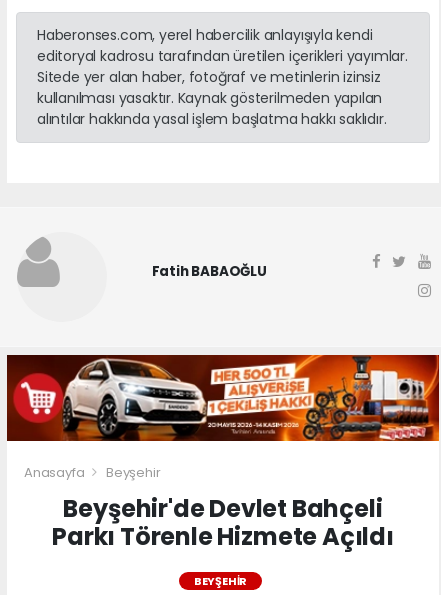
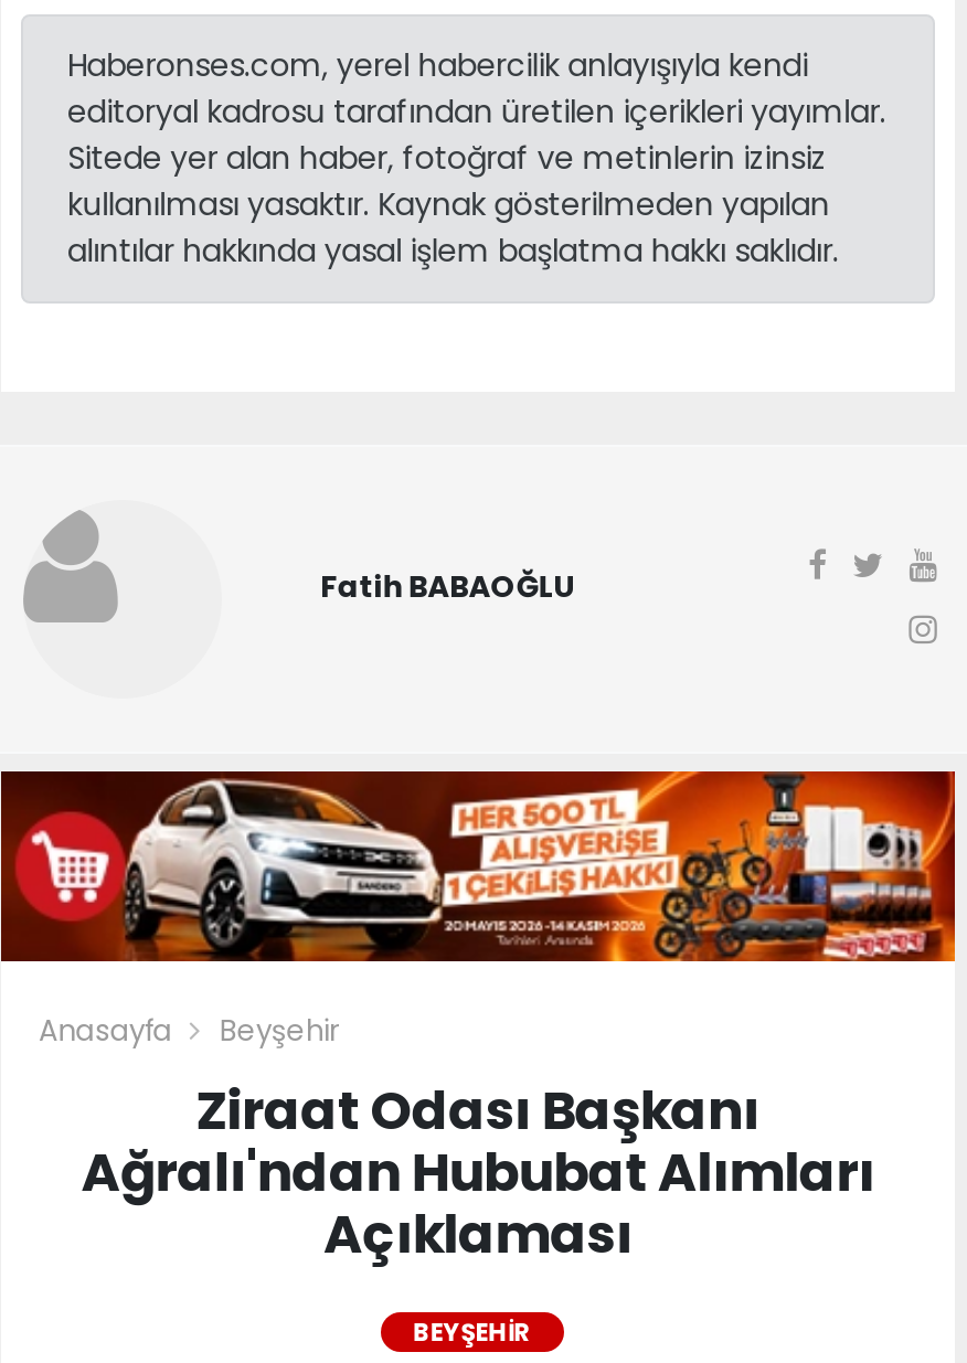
[52,492,394,553] Beyşehir'de Devlet Bahçeli | Parkı Törenle Hizmete Açıldı -> [81,1073,875,1270] Ziraat Odası Başkanı | Ağralı'ndan Hububat Alımları | Açıklaması

